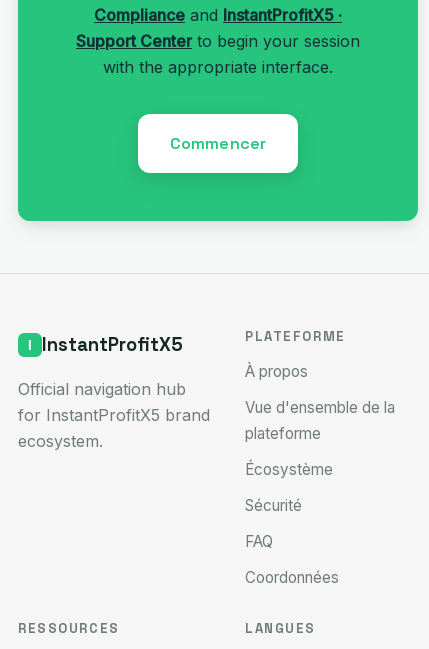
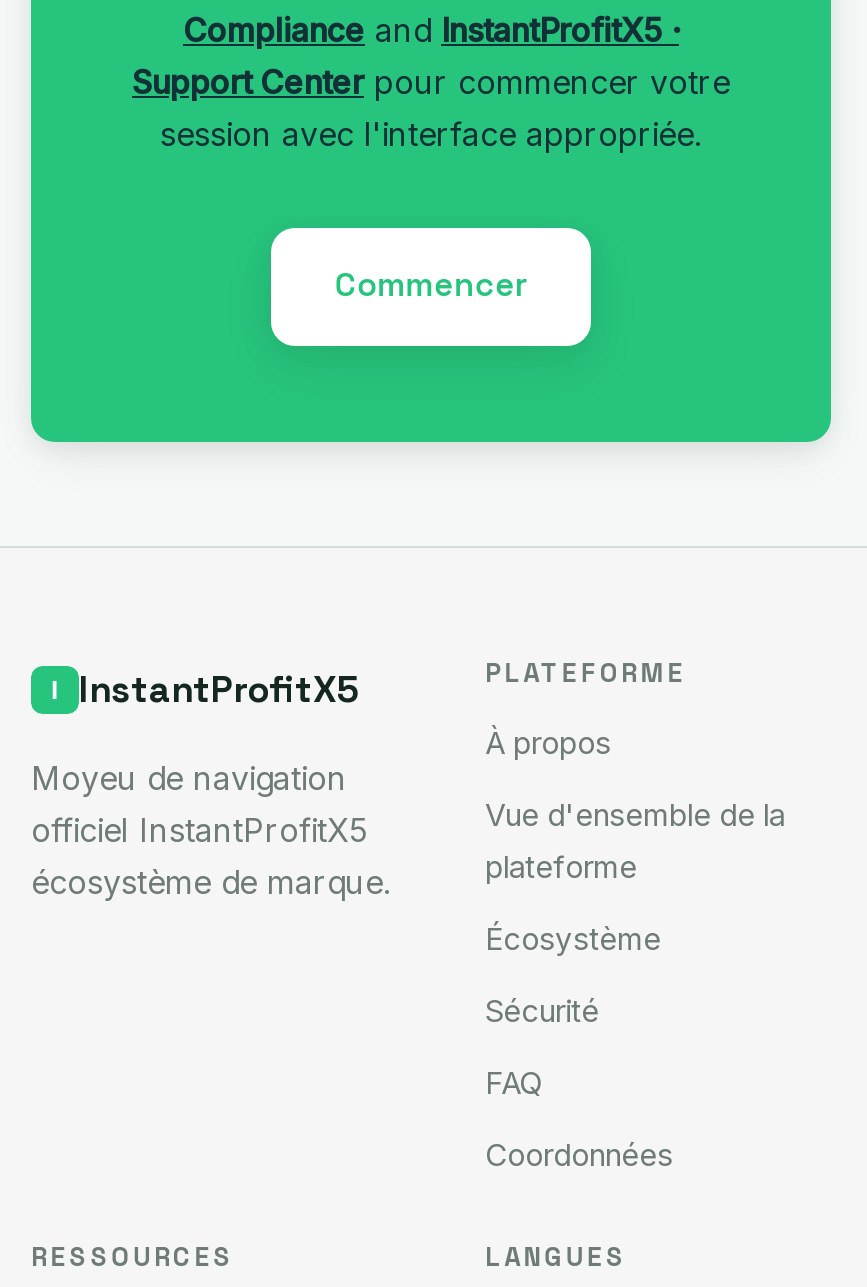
[76,31,360,77] Support Center to begin your session | with the appropriate interface. -> [132,61,730,153] Support Center pour commencer votre | session avec l'interface appropriée.
[18,379,210,451] Official navigation hub | for InstantProfitX5 brand | ecosystem. -> [31,757,391,901] Moyeu de navigation | officiel InstantProfitX5 | écosystème de marque.

